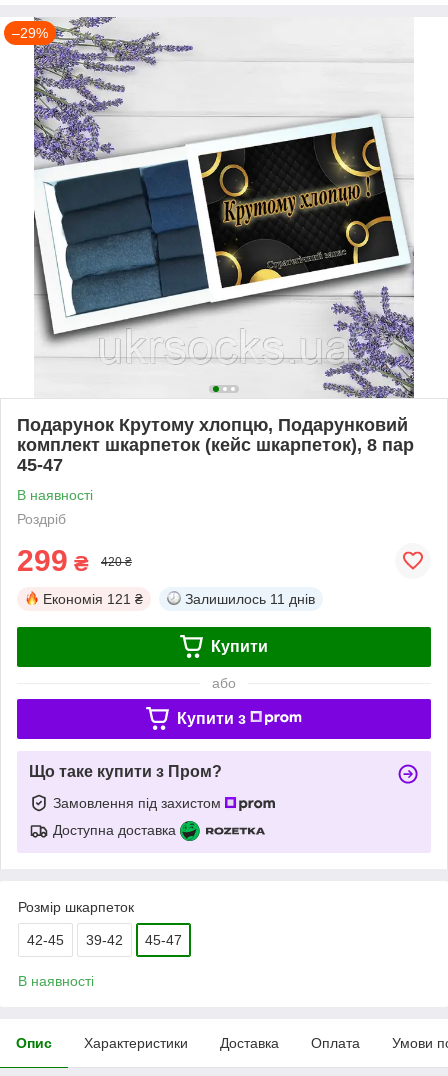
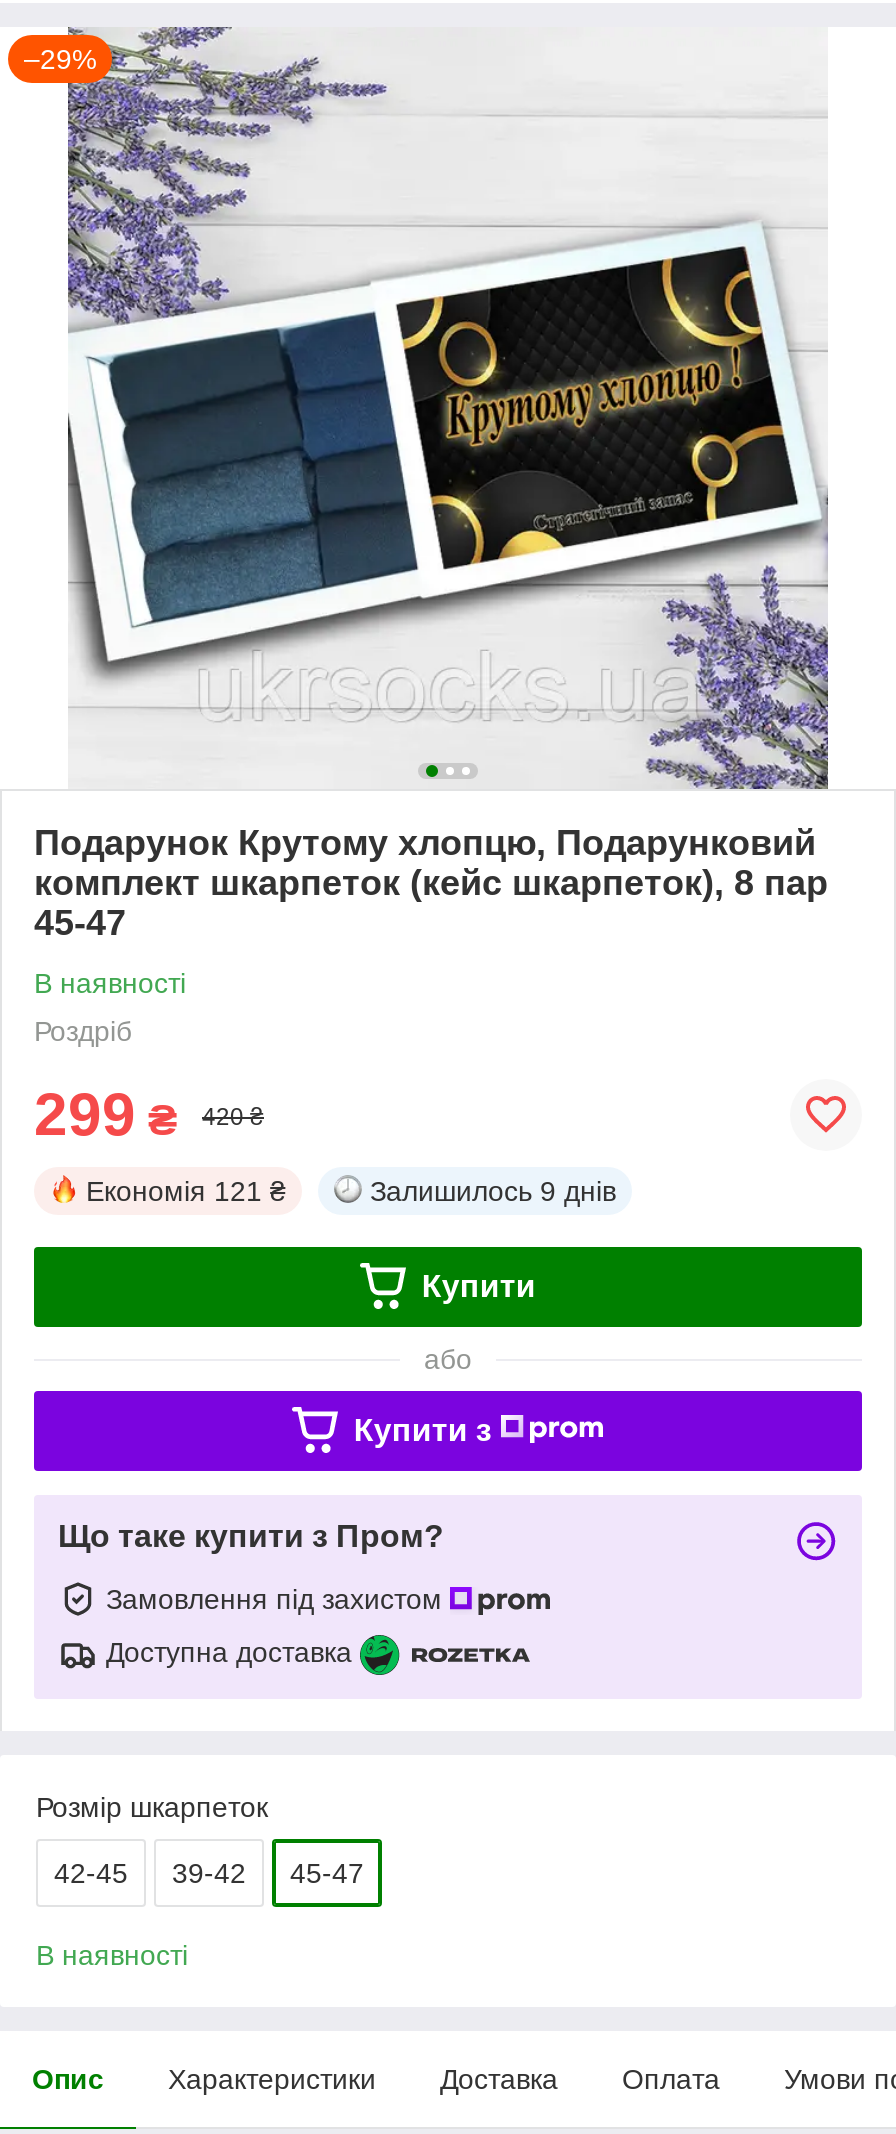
[185,591,315,607] Залишилось 11 днів -> [370,1175,616,1207] Залишилось 9 днів

